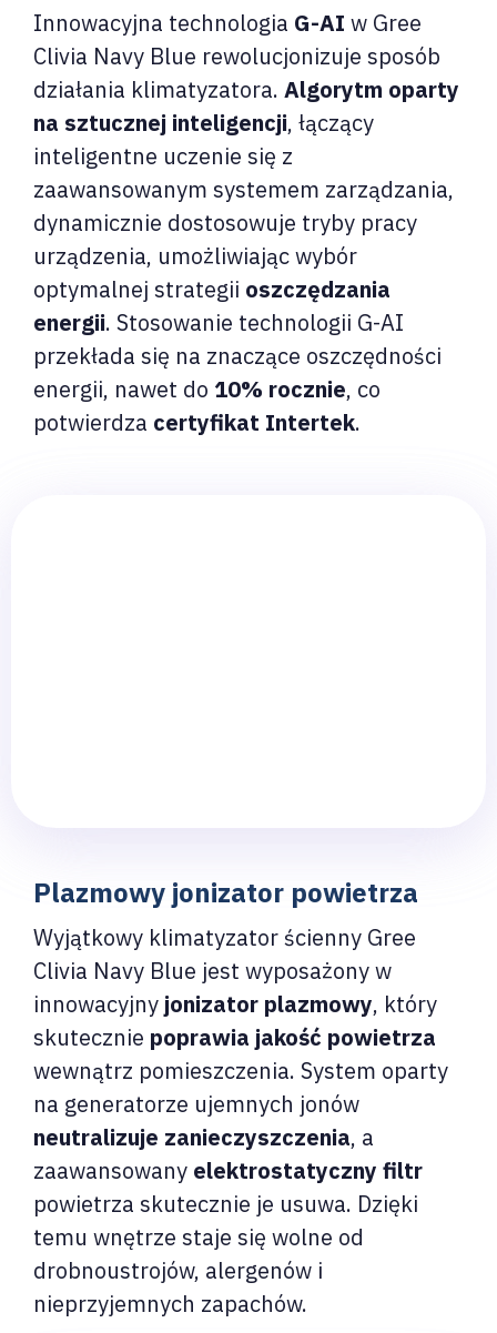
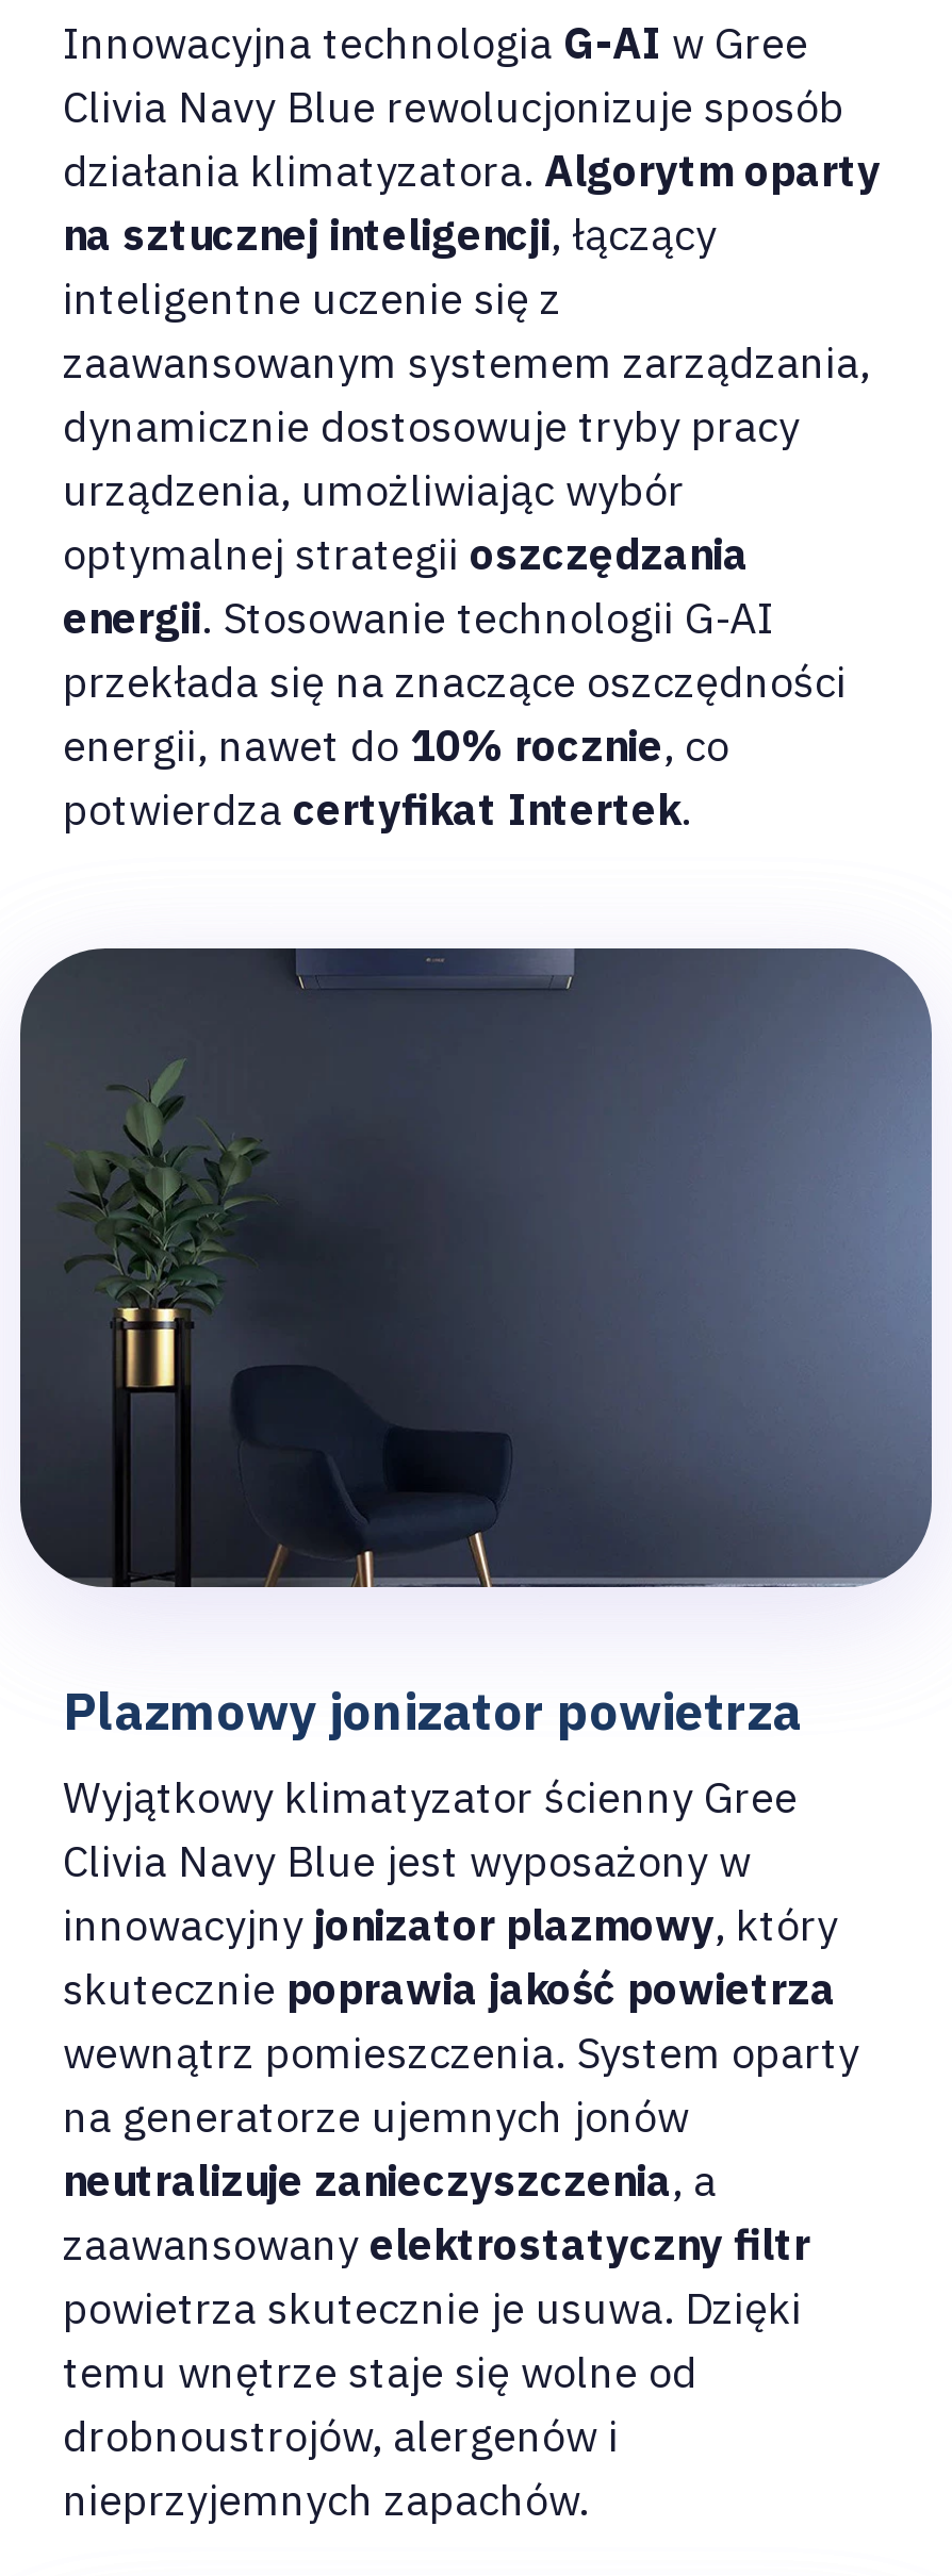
none -> [18,946,934,1589] [image]

